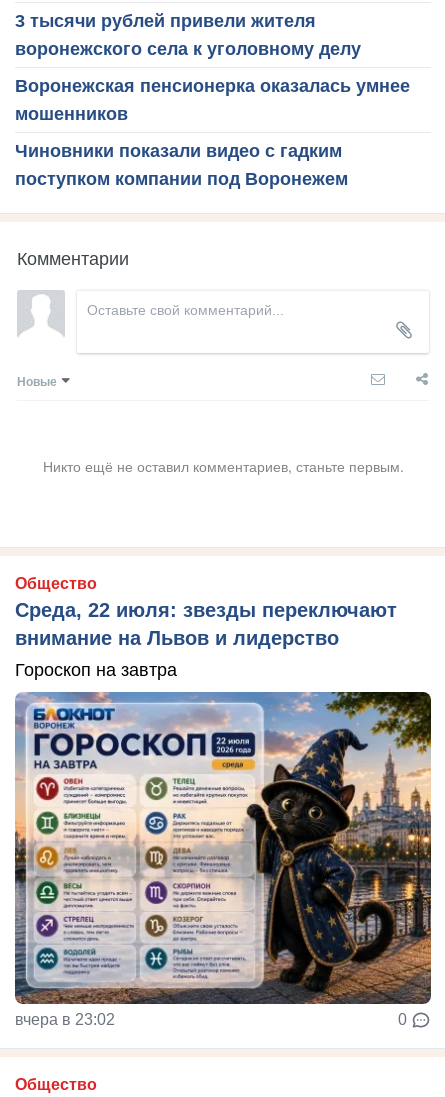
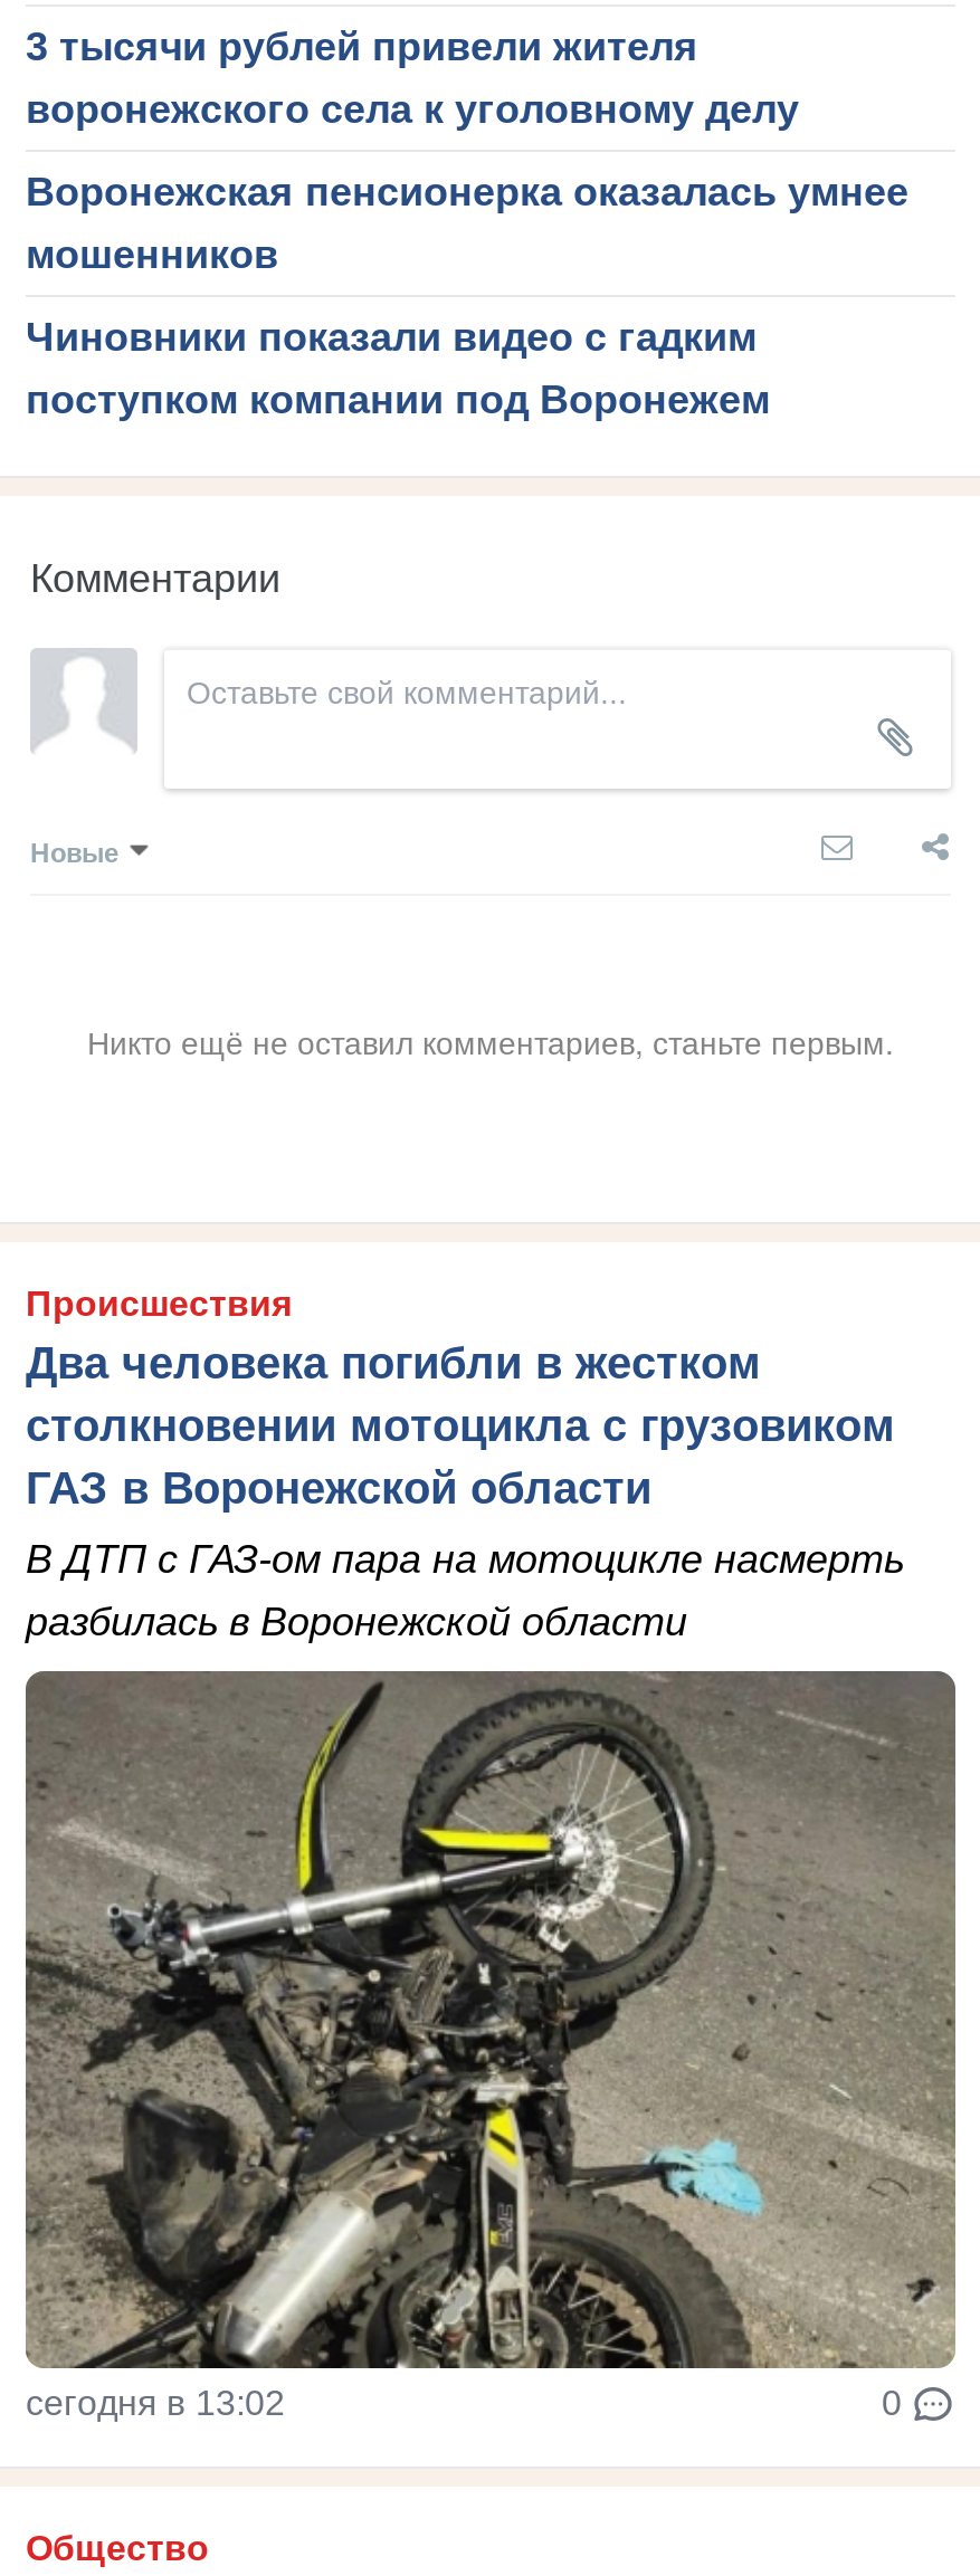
[15,575,397,649] Общество | Среда, 22 июля: звезды переключают | внимание на Львов и лидерство -> [26,1285,895,1513] Происшествия | Два человека погибли в жестком | столкновении мотоцикла с грузовиком | ГАЗ в Воронежской области
[15,660,177,680] Гороскоп на завтра -> [26,1538,904,1645] В ДТП с ГАЗ-ом пара на мотоцикле насмерть | разбилась в Воронежской области
[14,693,431,1028] [image] | вчера в 23:02 -> [23,1669,958,2422] [image] | сегодня в 13:02

